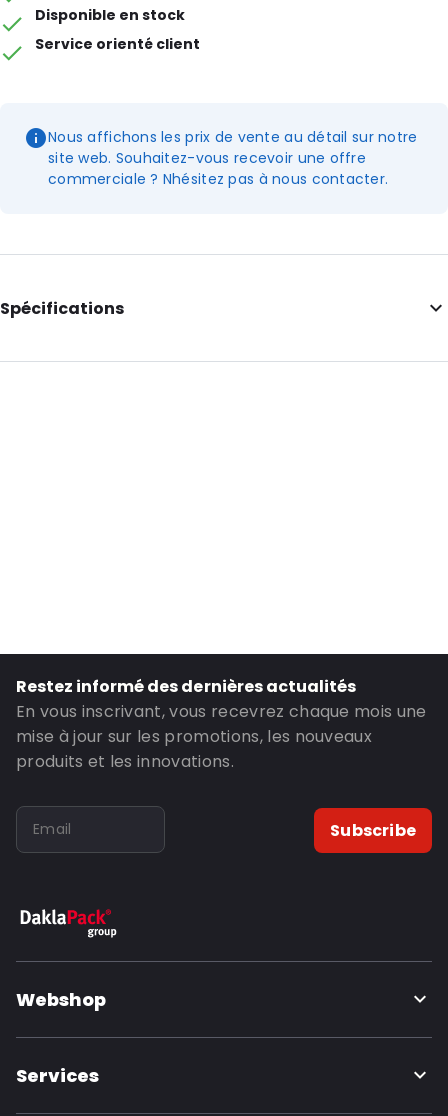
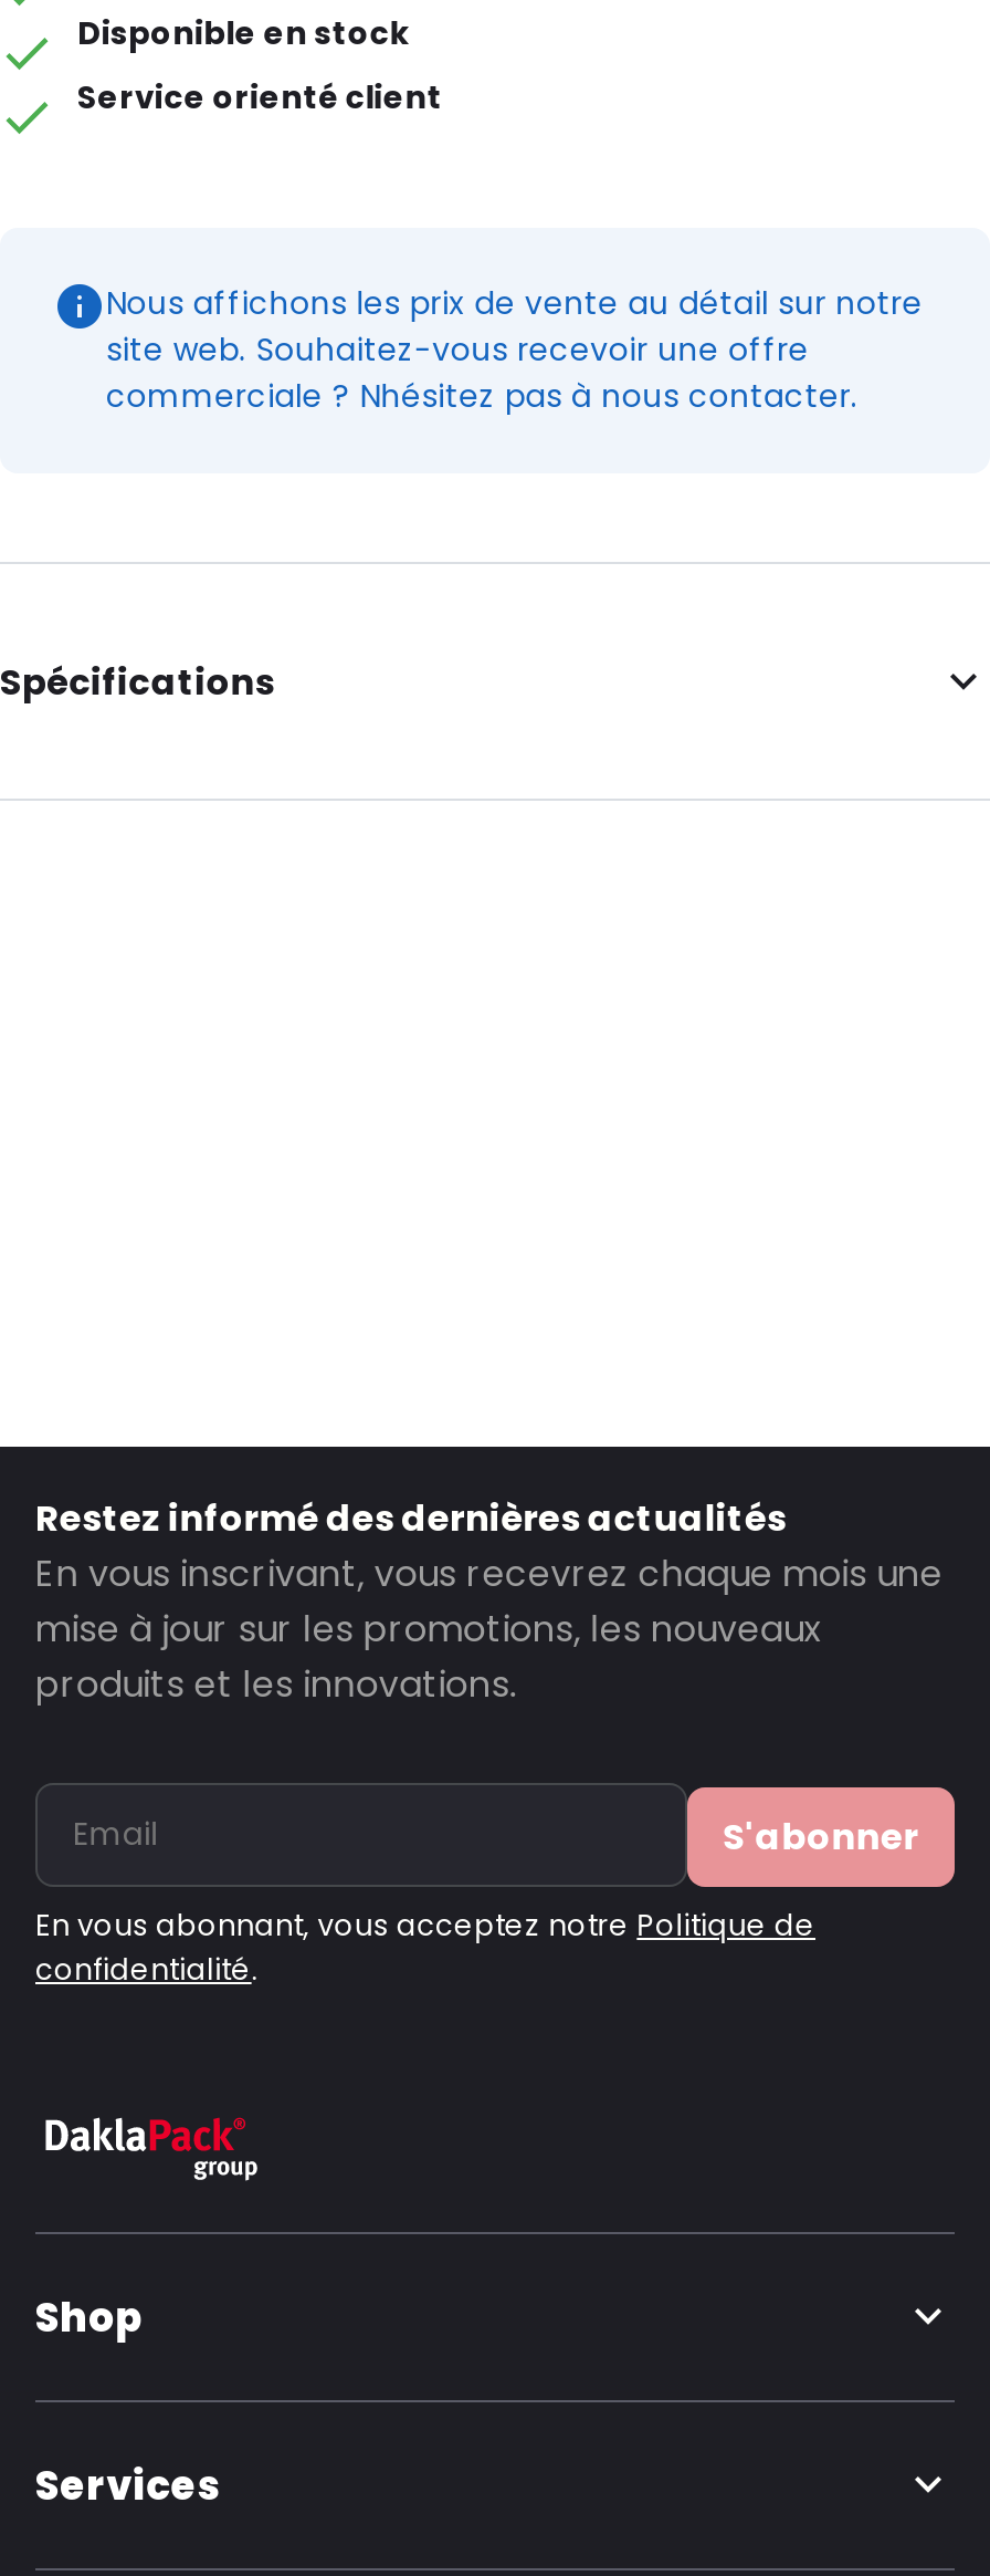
[330,819,416,842] Subscribe -> [35,1812,919,1991] S'abonner | En vous abonnant, vous acceptez notre Politique de | confidentialité.
[16,987,106,1012] Webshop -> [35,2290,142,2345] Shop

